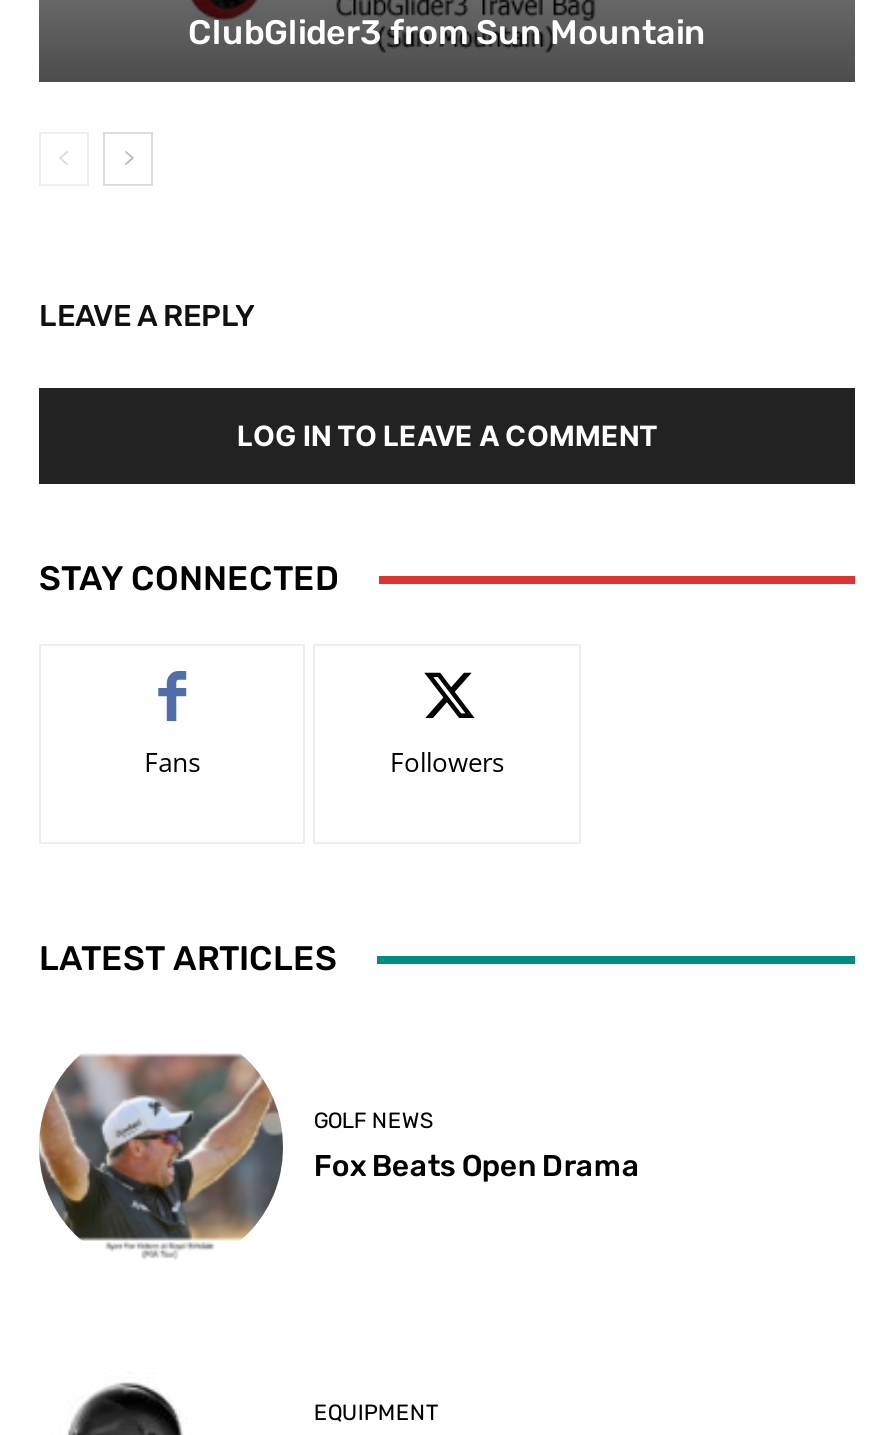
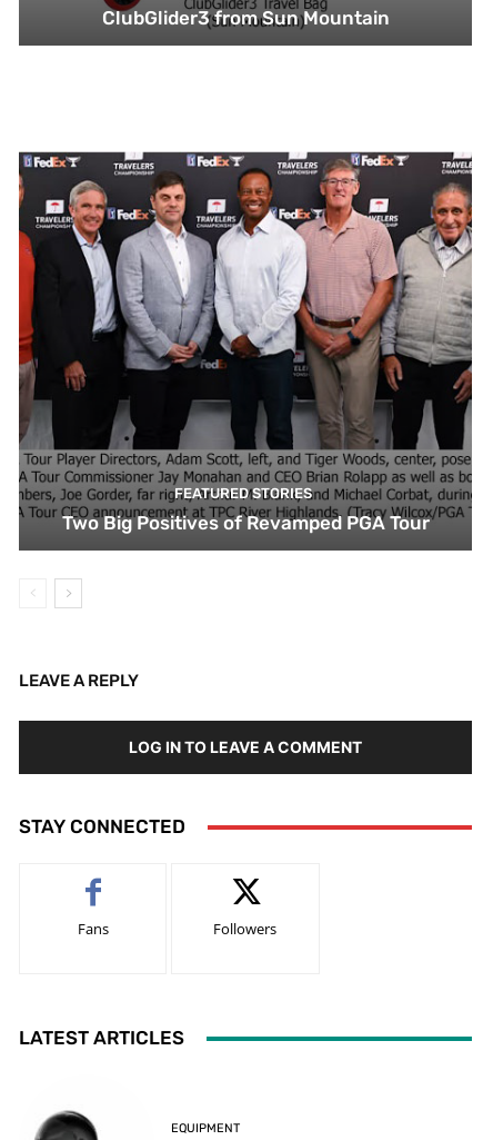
none -> [18,151,472,534] [image] | FEATURED STORIES | Two Big Positives of Revamped PGA Tour
moved [39,299,657,979] -> [19,671,362,1049]: LEAVE A REPLY | LOG IN TO LEAVE A COMMENT | STAY CONNECTED | Fans | Followers | LATEST ARTICLES
[37,1054,640,1258] [image] | GOLF NEWS | Fox Beats Open Drama -> none

